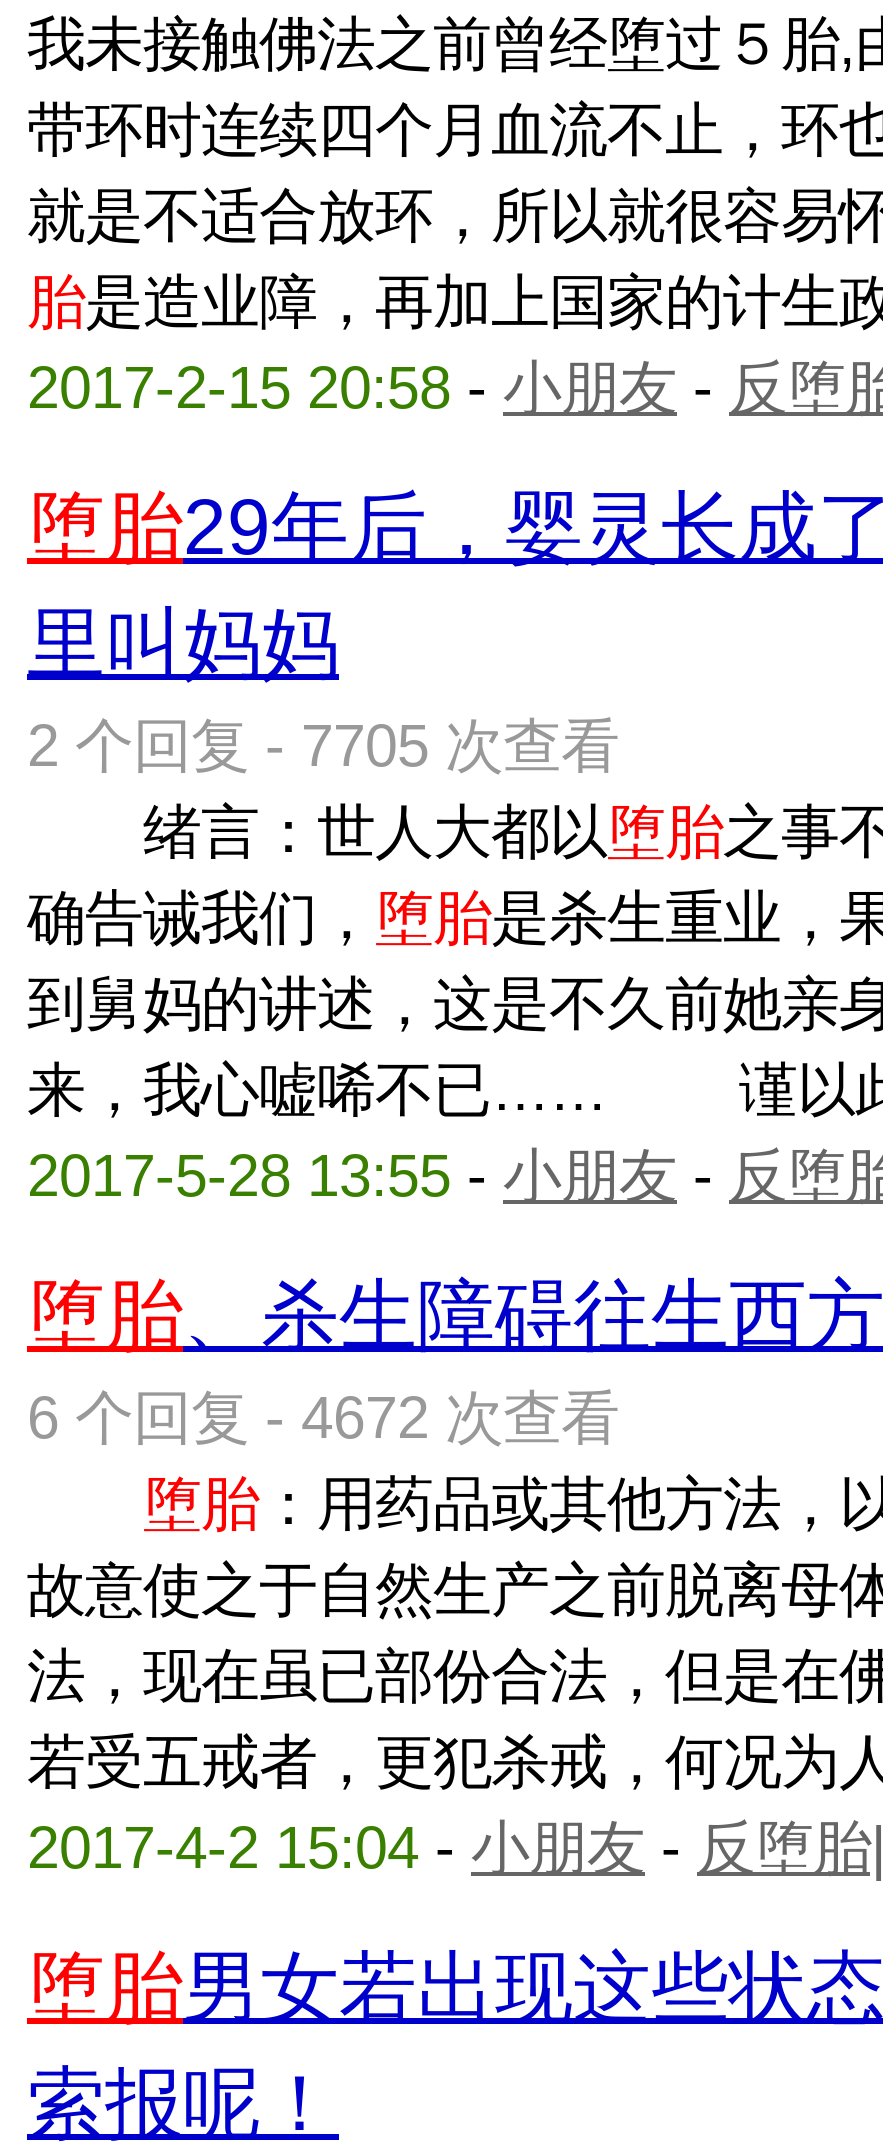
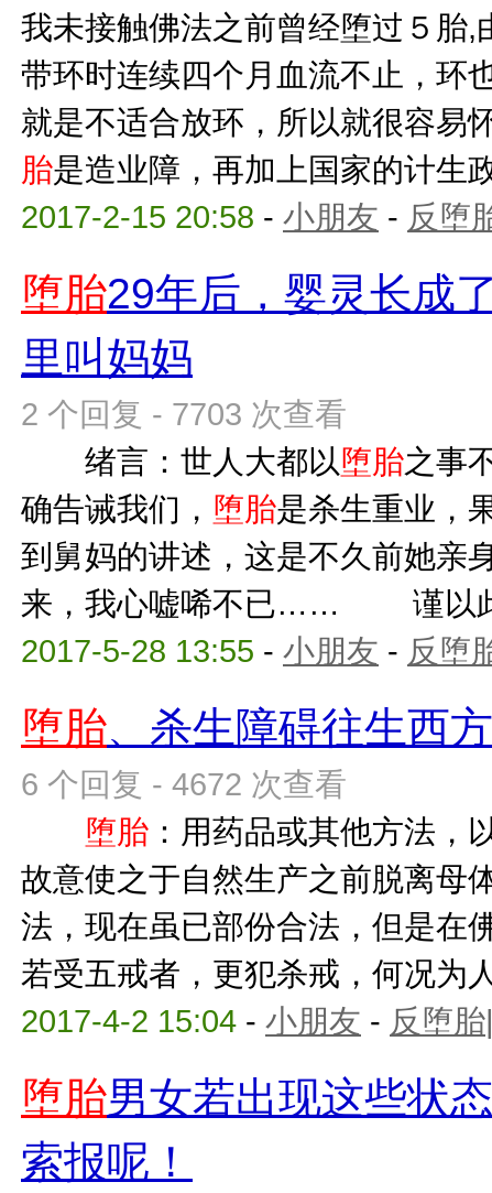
[27,712,619,778] 2 个回复 - 7705 次查看 -> [21,395,347,432] 2 个回复 - 7703 次查看

